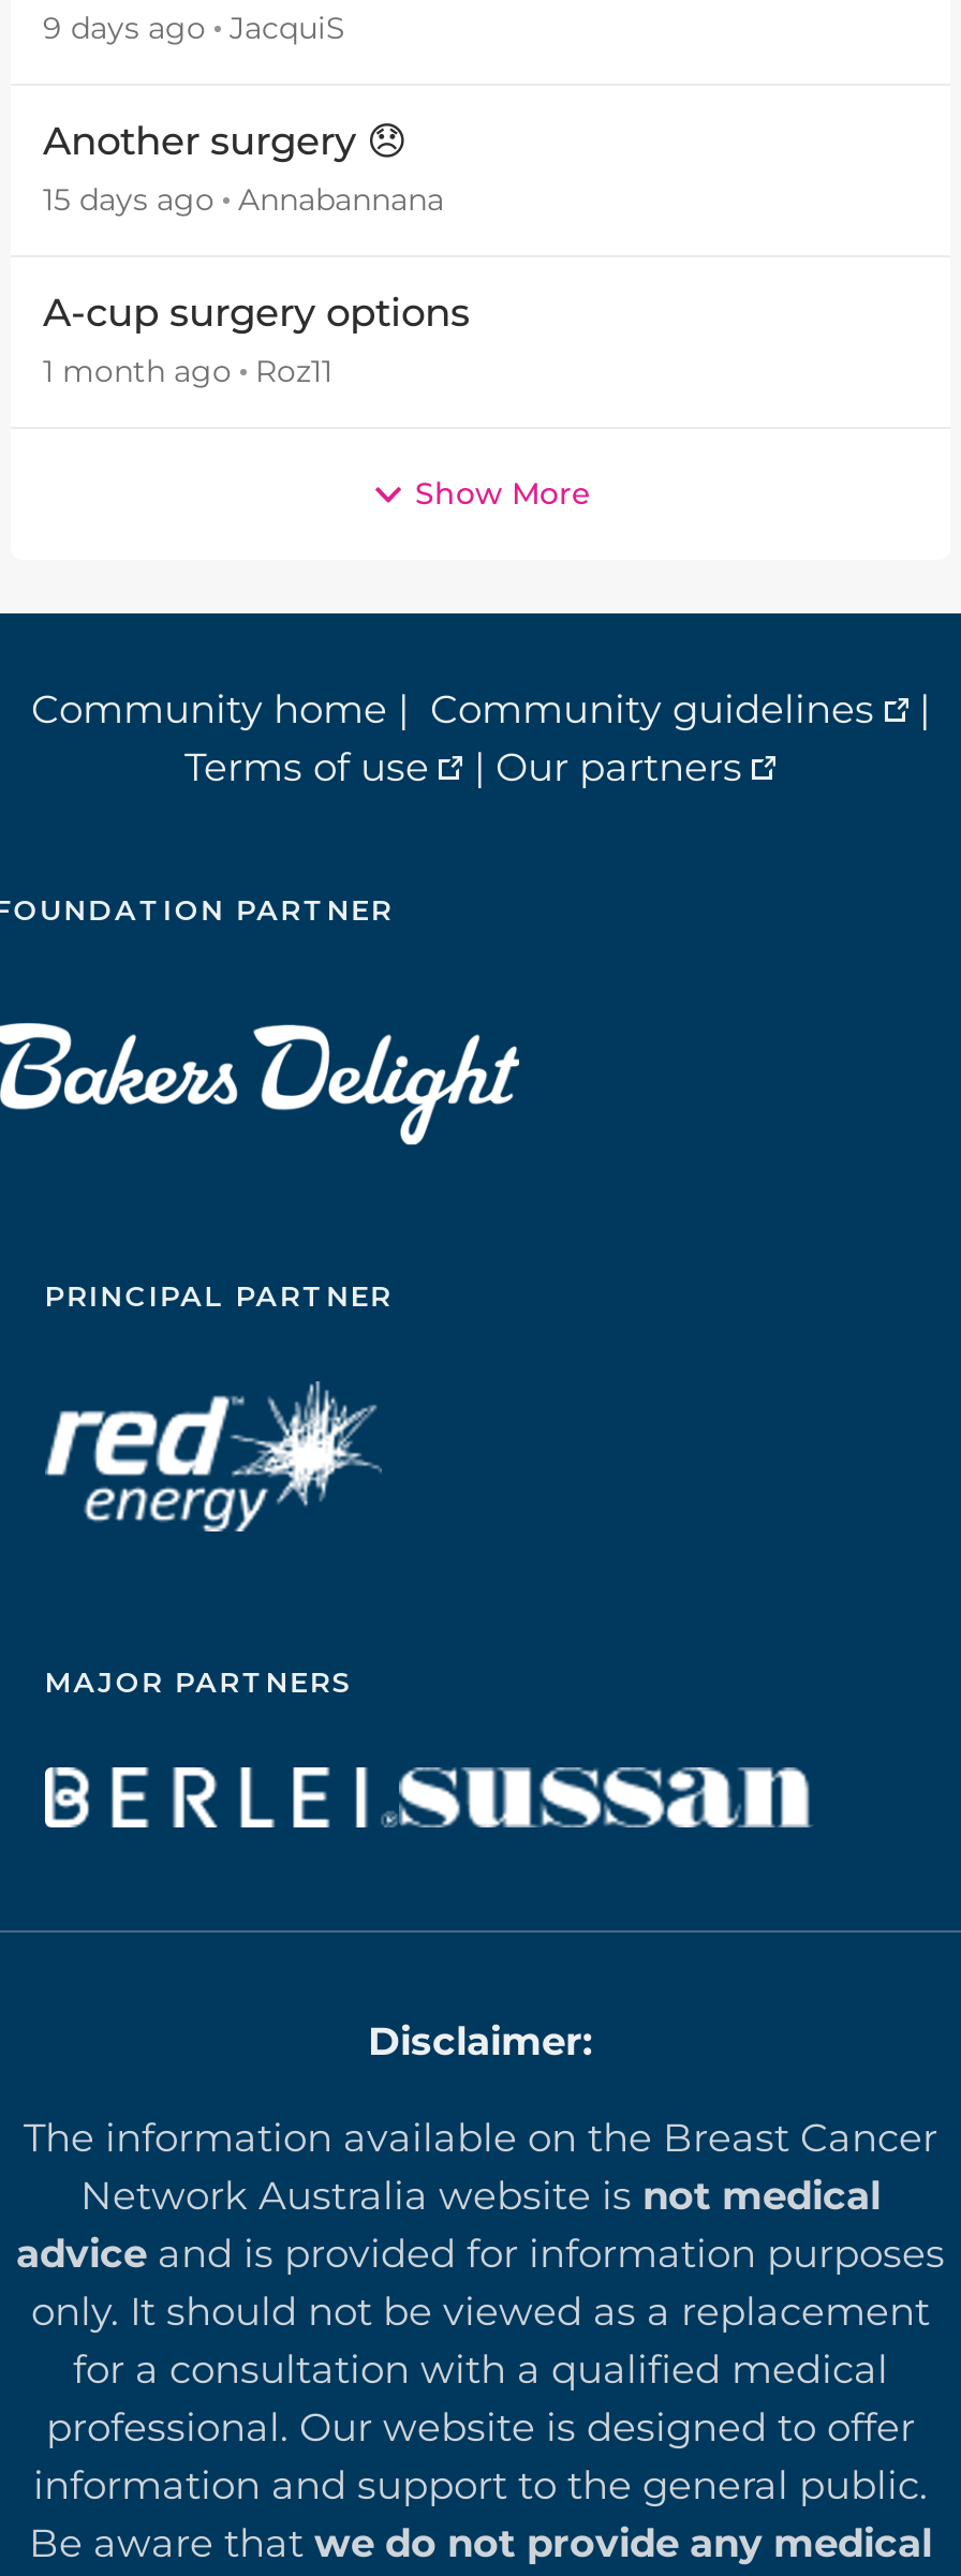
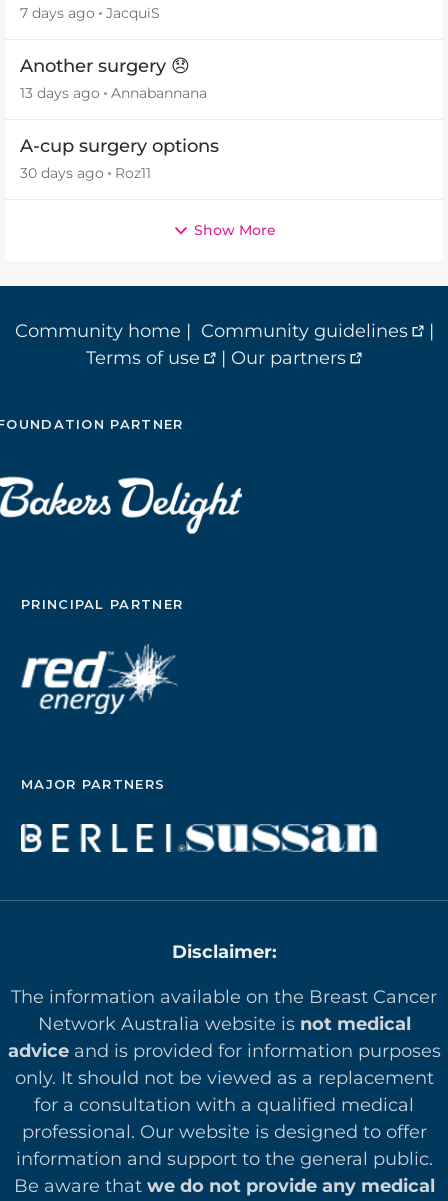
[43,9,345,47] 9 days ago JacquiS -> [20,4,160,22] 7 days ago JacquiS
[43,180,444,219] 15 days ago Annabannana -> [20,84,207,102] 13 days ago Annabannana
[43,352,332,390] 1 month ago Roz11 -> [20,164,151,182] 30 days ago Roz11

